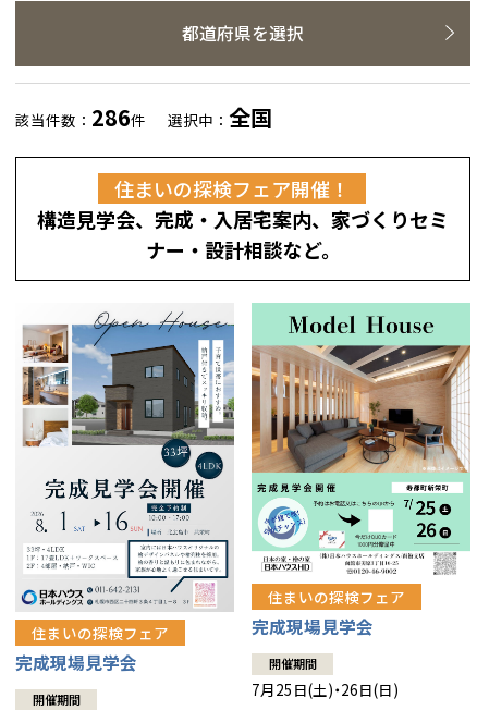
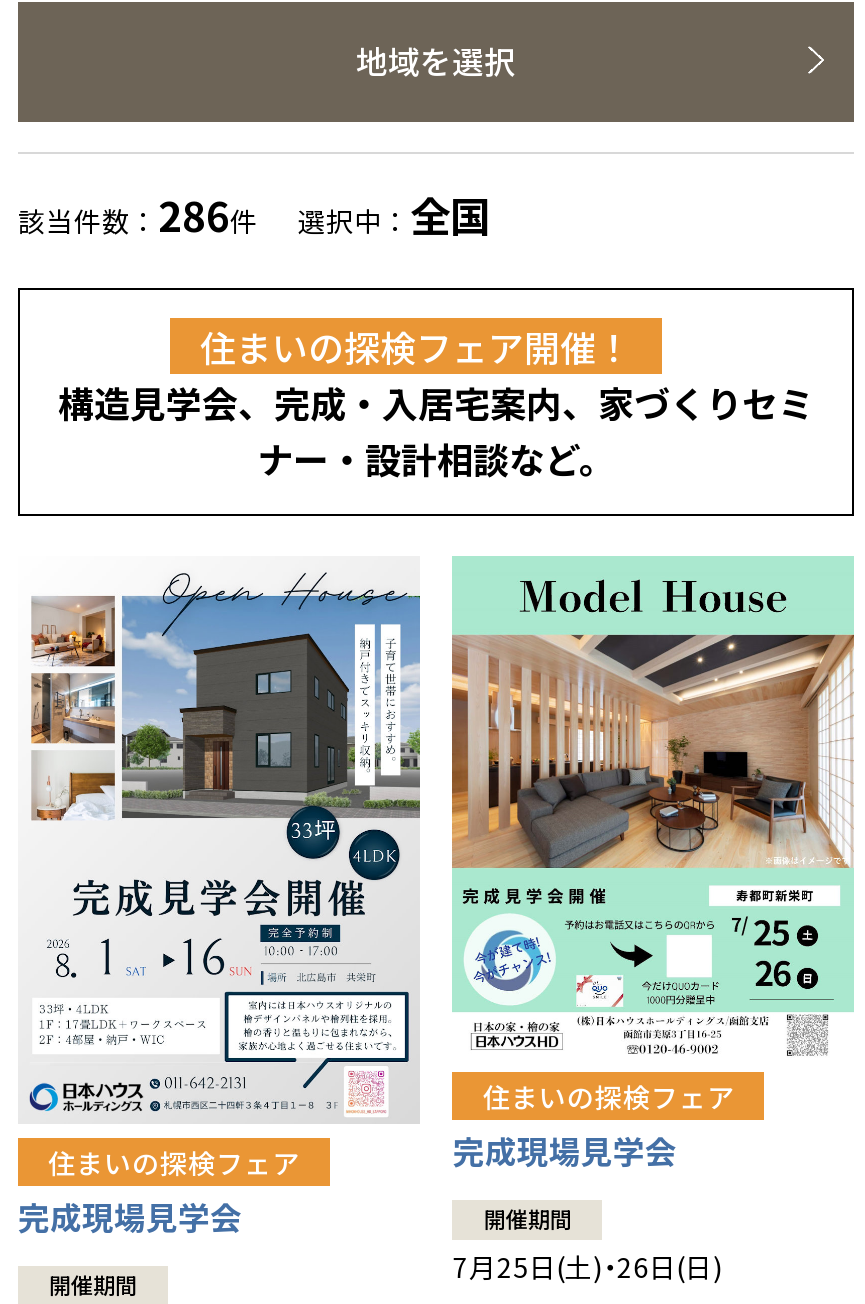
[182,21,304,46] 都道府県を選択 -> [356,38,516,84] 地域を選択

